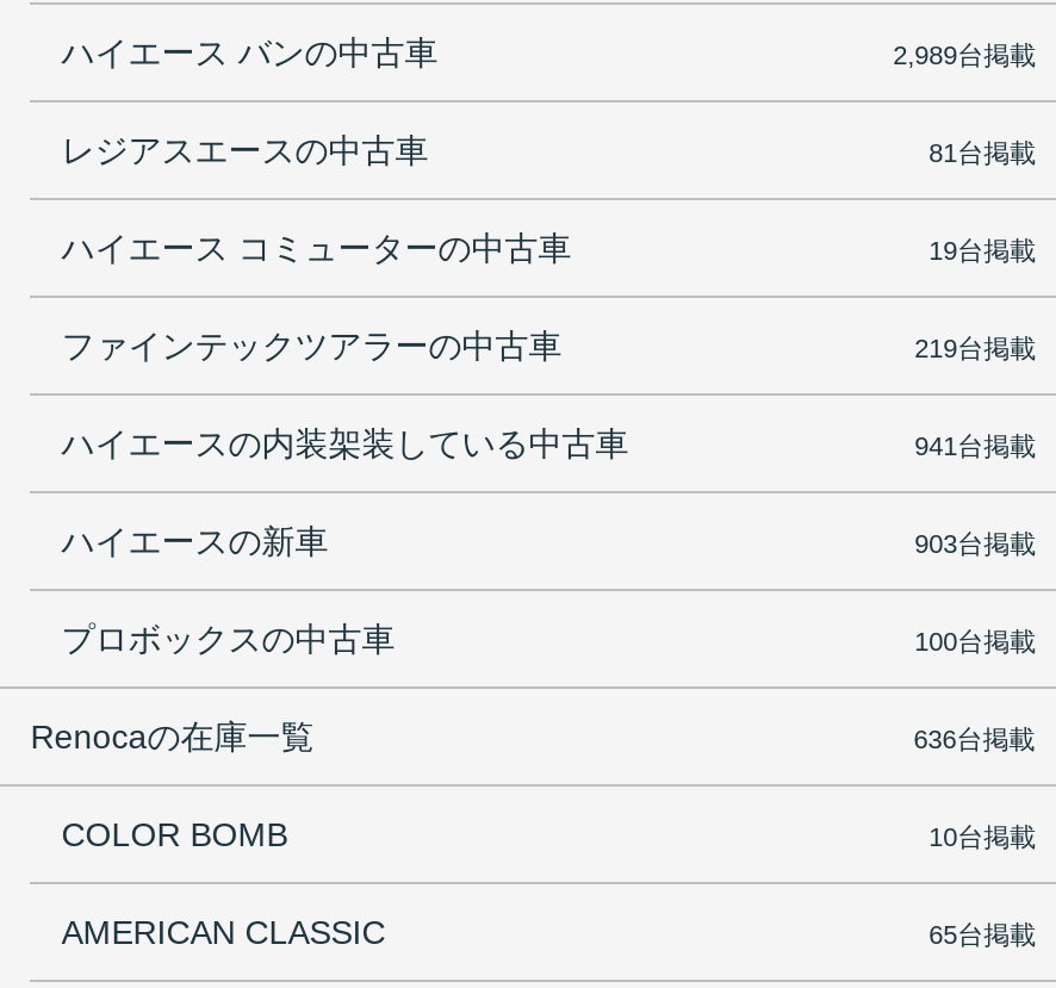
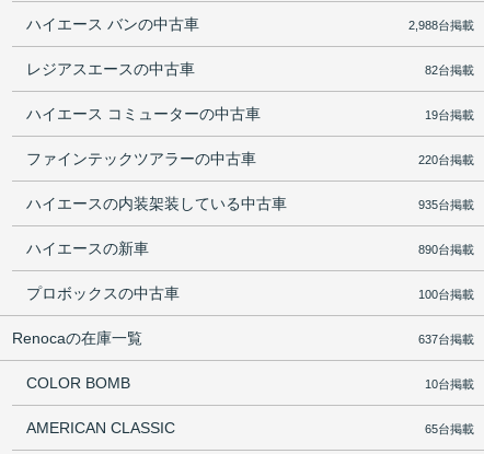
[893,41,1036,70] 2,989台掲載 -> [409,19,474,32] 2,988台掲載
[929,139,1036,167] 81台掲載 -> [425,64,474,77] 82台掲載
[914,334,1036,363] 219台掲載 -> [418,153,474,167] 220台掲載
[914,432,1036,461] 941台掲載 -> [418,198,474,211] 935台掲載
[914,530,1036,558] 903台掲載 -> [418,243,474,256] 890台掲載
[914,725,1035,754] 636台掲載 -> [418,333,474,346] 637台掲載

